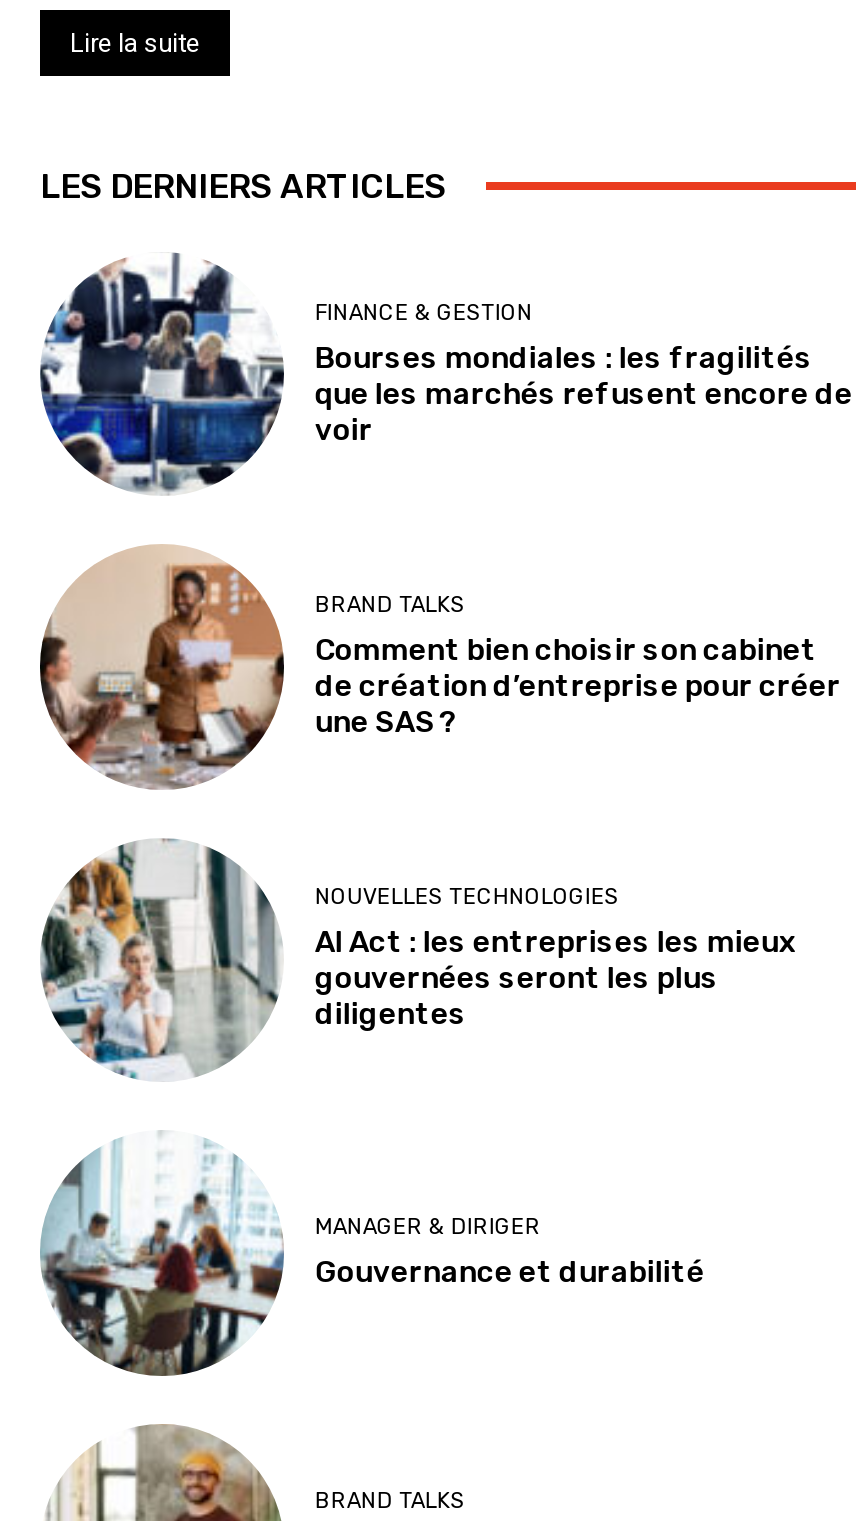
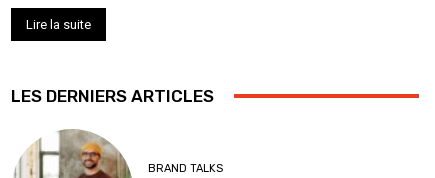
[38,256,853,496] [image] | FINANCE & GESTION | Bourses mondiales : les fragilités | que les marchés refusent encore de | voir -> none
[38,544,841,792] [image] | BRAND TALKS | Comment bien choisir son cabinet | de création d’entreprise pour créer | une SAS ? -> none
[40,838,795,1080] [image] | NOUVELLES TECHNOLOGIES | AI Act : les entreprises les mieux | gouvernées seront les plus | diligentes -> none
[38,1132,705,1378] [image] | MANAGER & DIRIGER | Gouvernance et durabilité -> none

